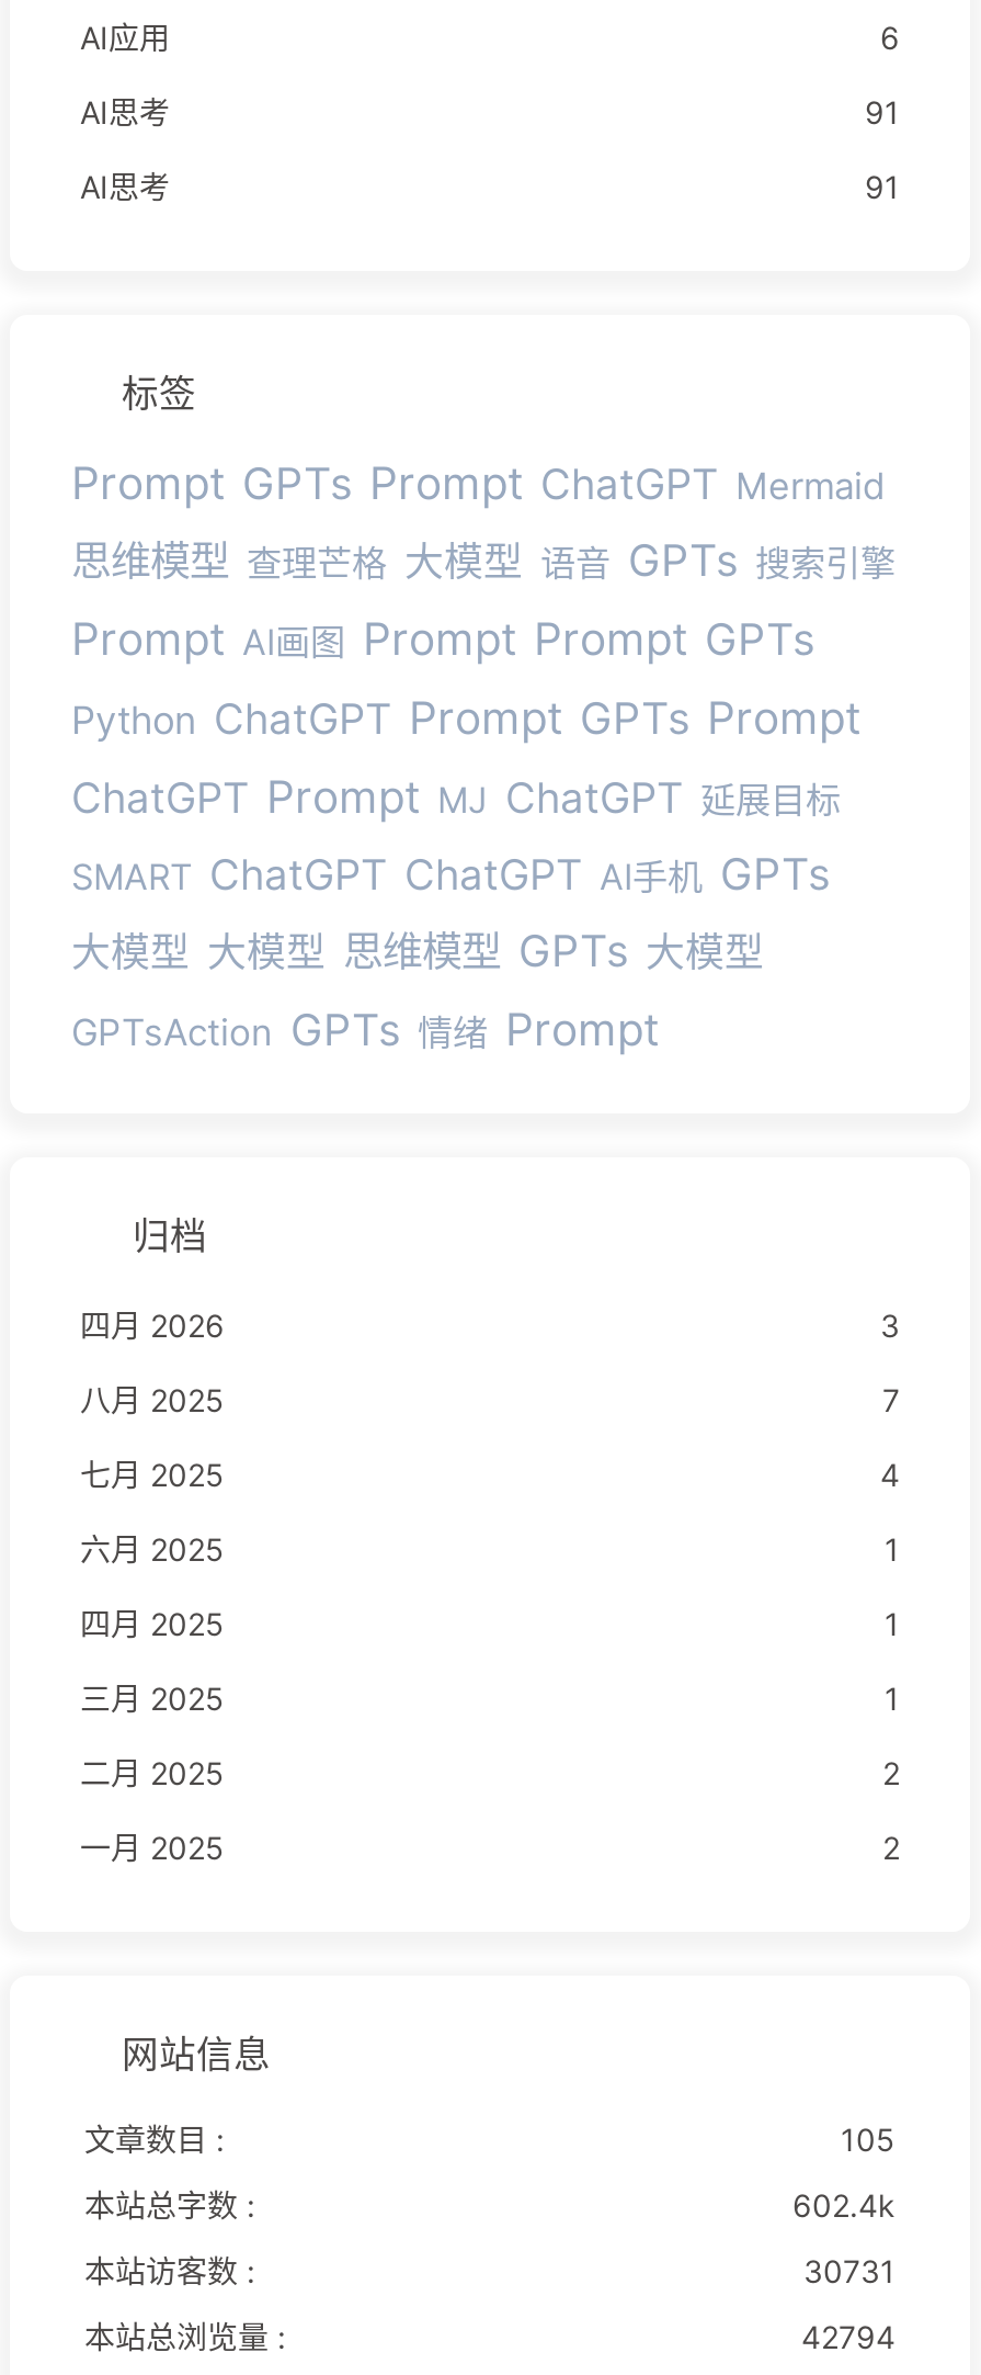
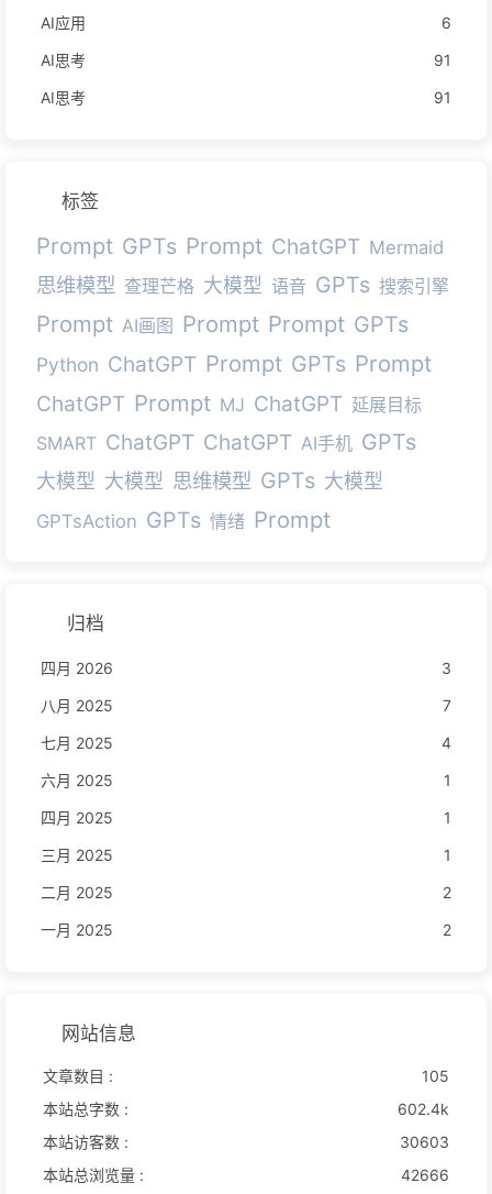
[803,2252,896,2289] 30731 -> [400,1132,449,1151] 30603
[801,2318,896,2355] 42794 -> [401,1165,449,1184] 42666

